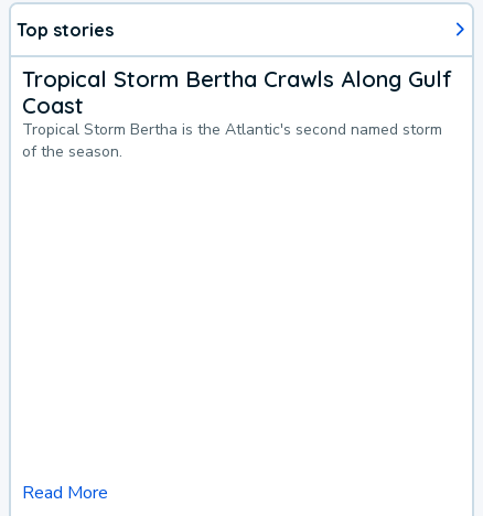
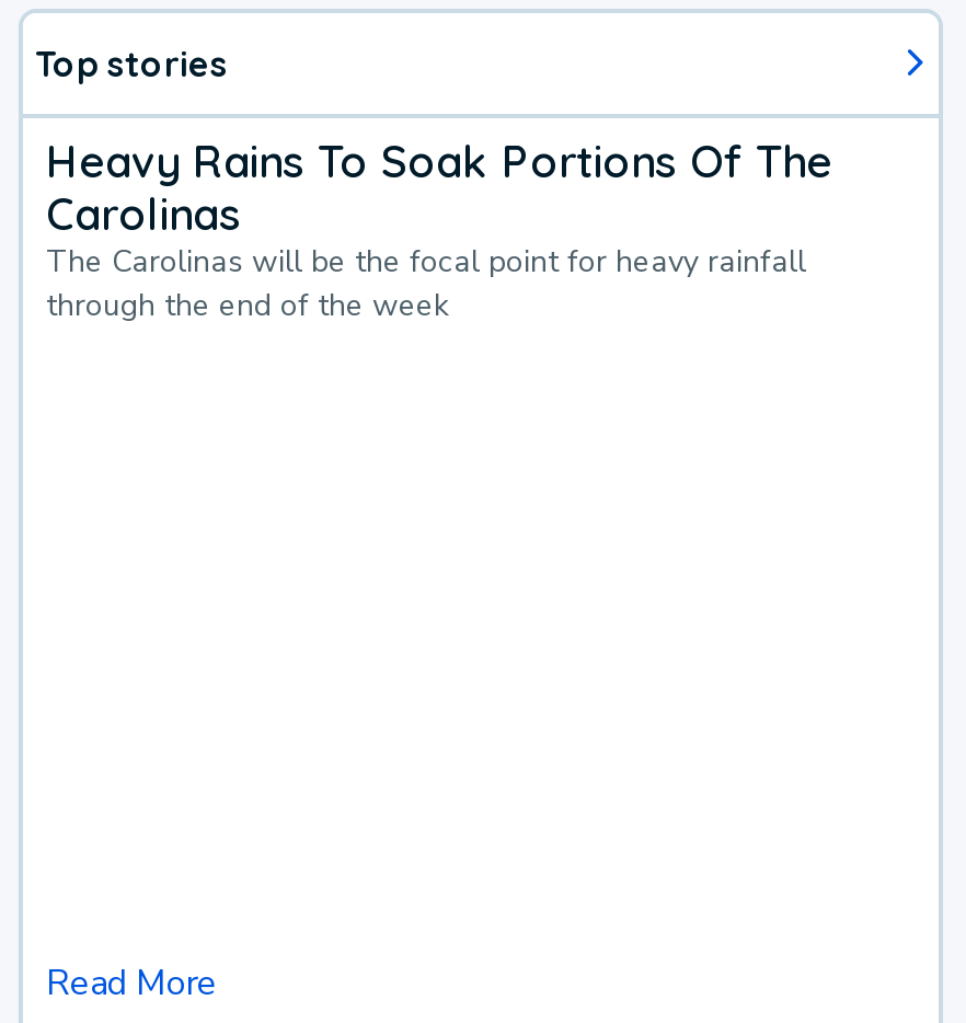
[22,65,453,162] Tropical Storm Bertha Crawls Along Gulf | Coast | Tropical Storm Bertha is the Atlantic's second named storm | of the season. -> [46,133,832,326] Heavy Rains To Soak Portions Of The | Carolinas | The Carolinas will be the focal point for heavy rainfall | through the end of the week

